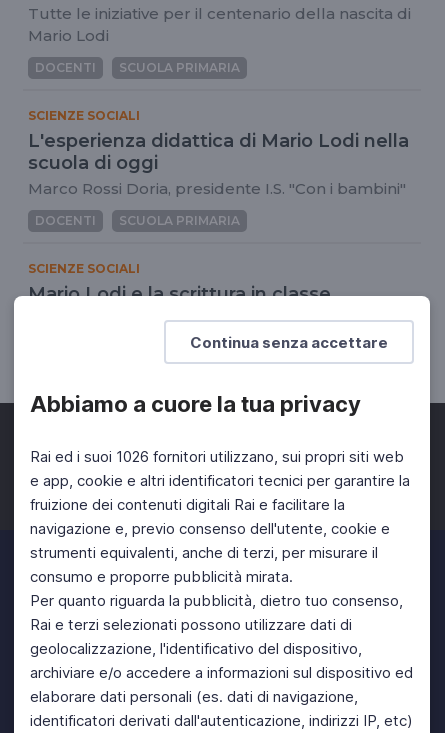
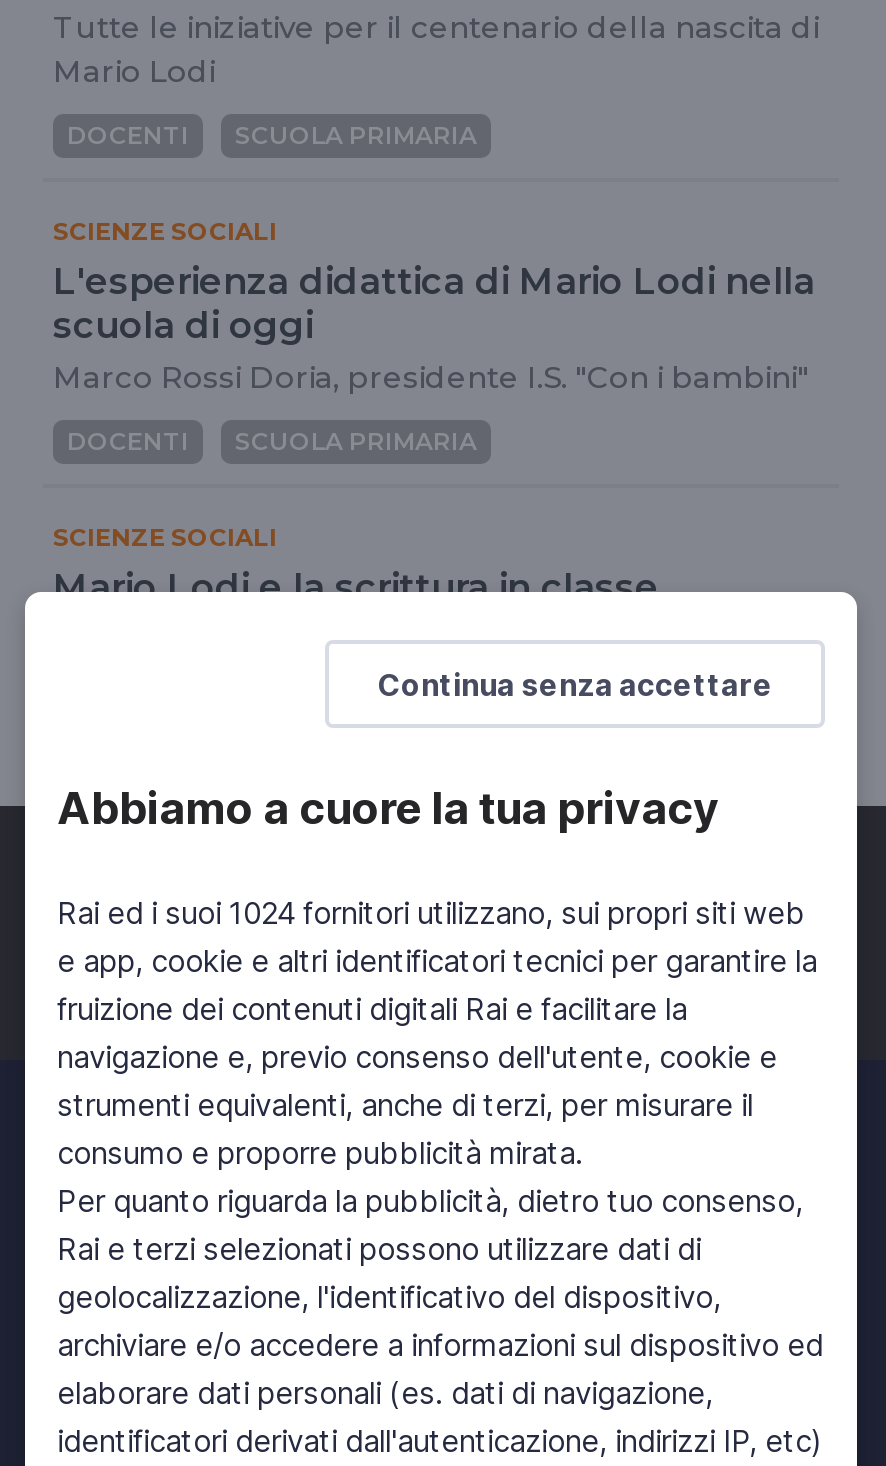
[30,447,404,466] Rai ed i suoi 1026 fornitori utilizzano, sui propri siti web -> [57,894,805,932] Rai ed i suoi 1024 fornitori utilizzano, sui propri siti web

